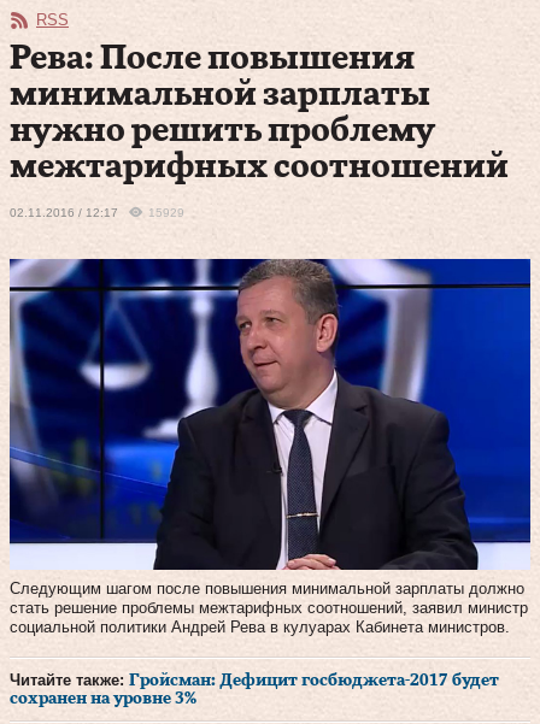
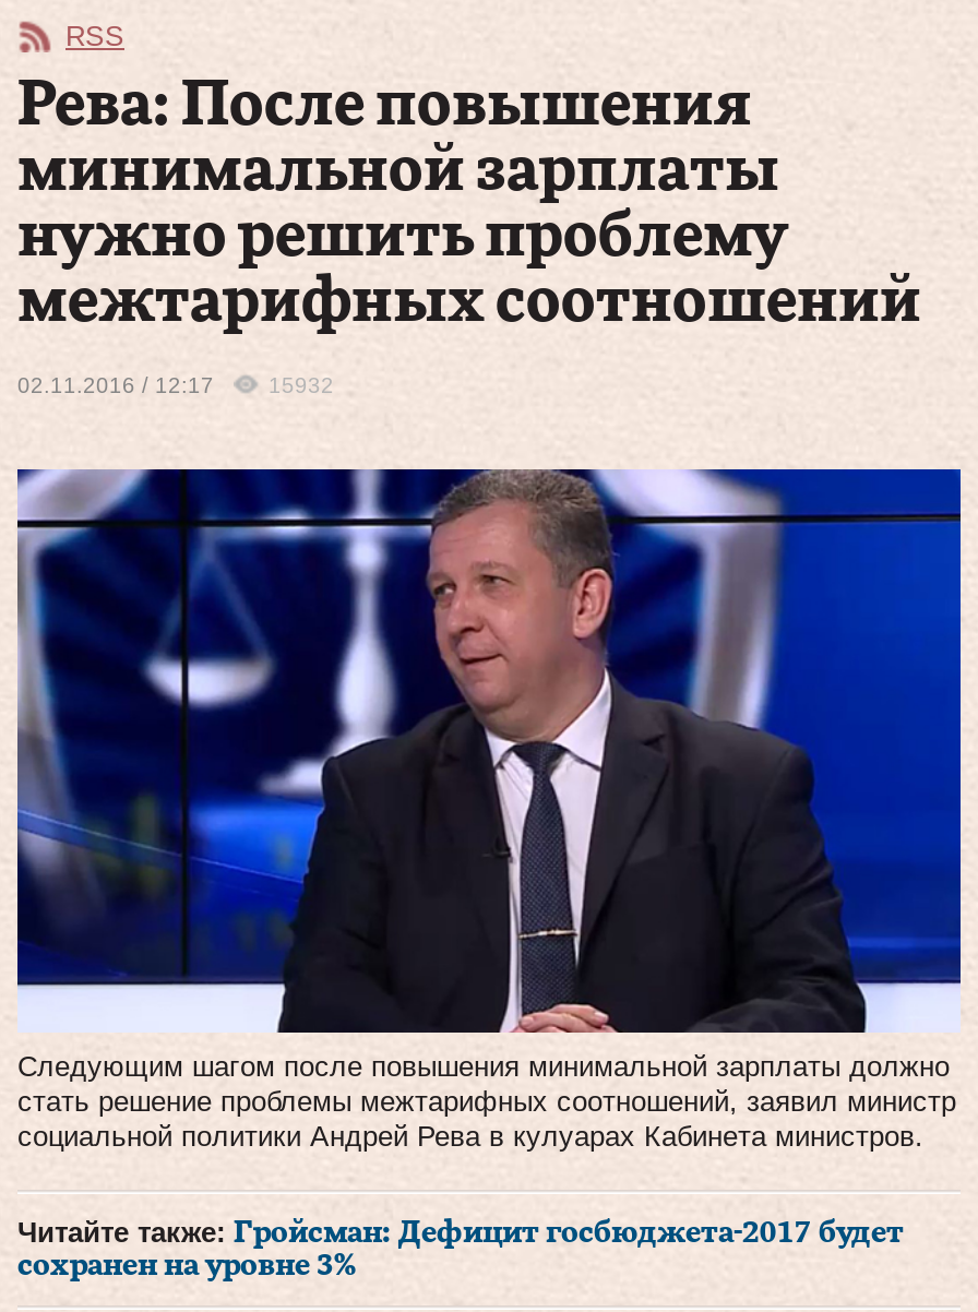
[148,206,184,219] 15929 -> [269,373,334,397] 15932

